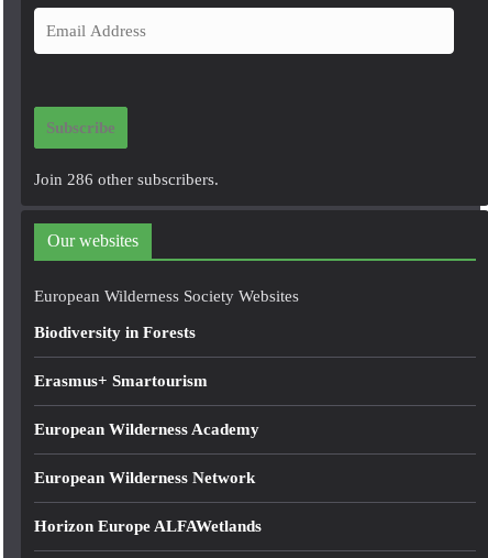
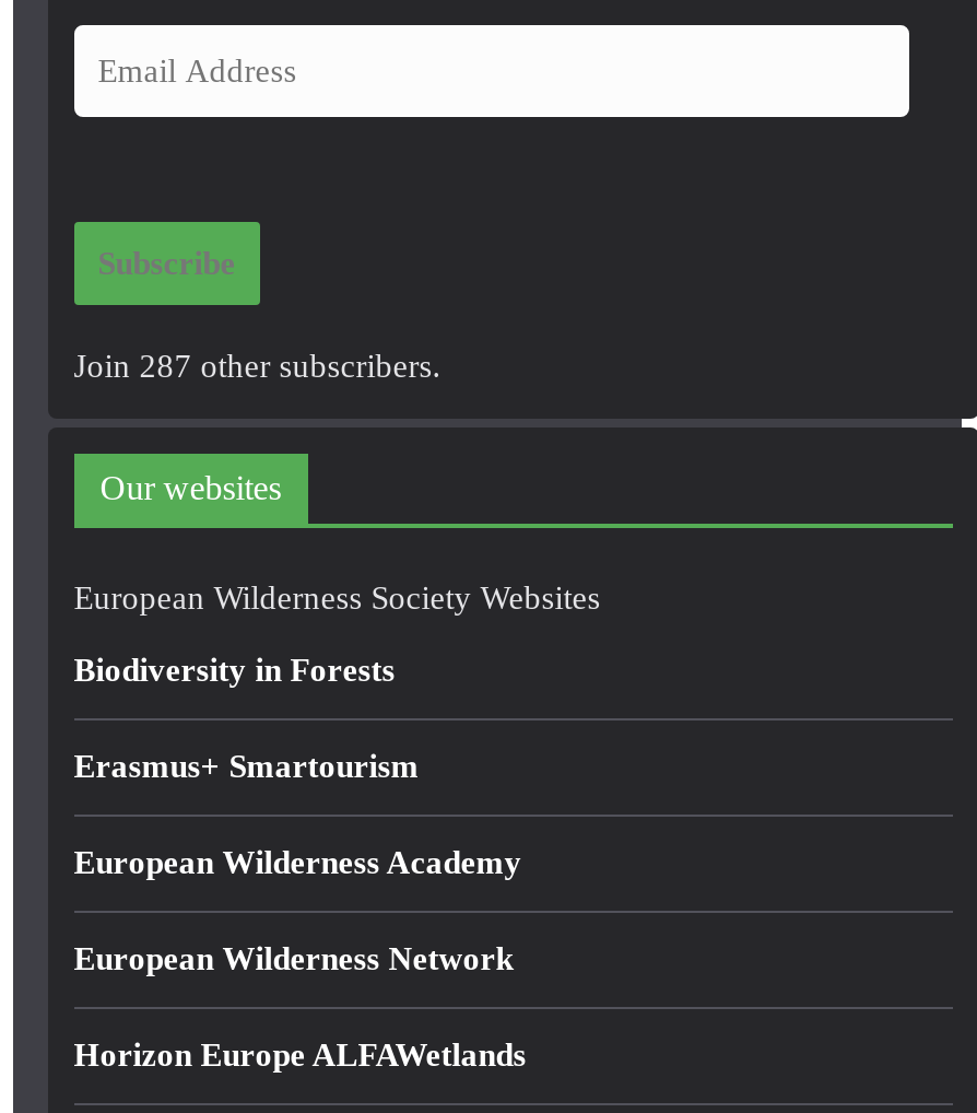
[34,171,218,188] Join 286 other subscribers. -> [74,349,441,384] Join 287 other subscribers.

